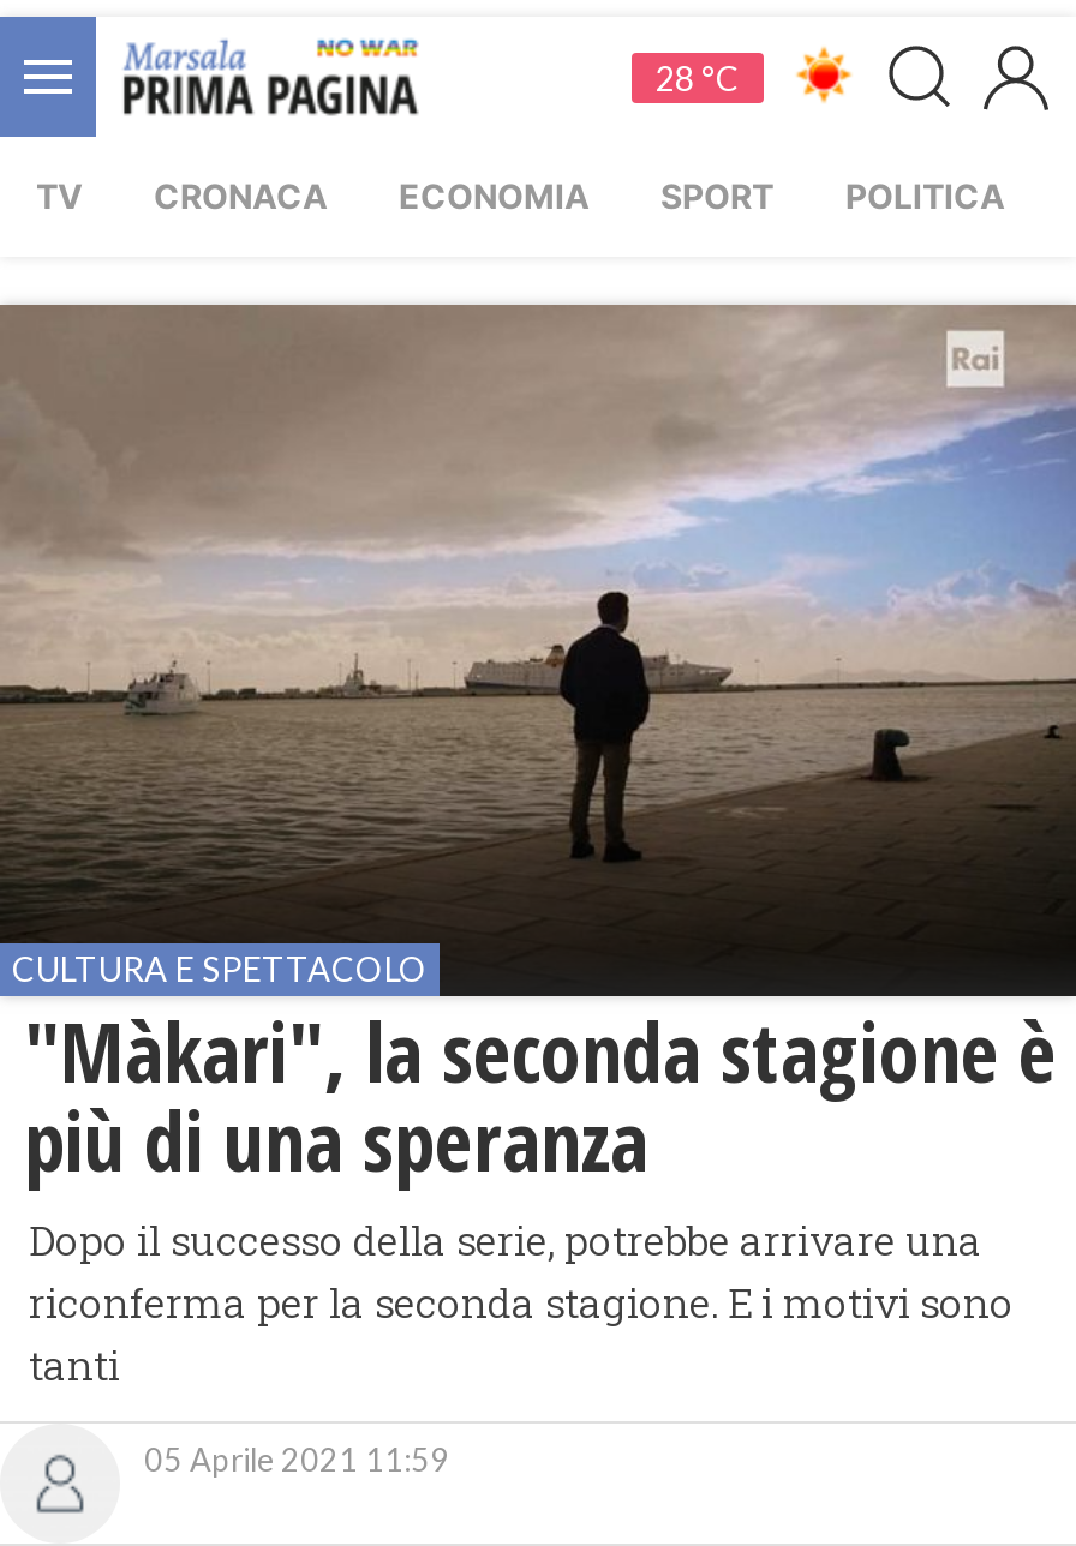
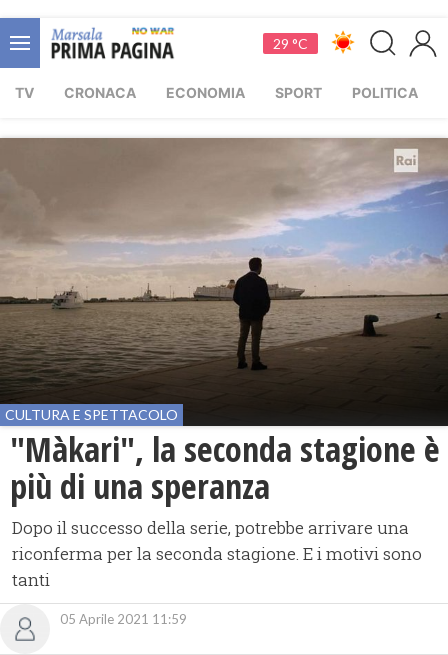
[656,56,740,97] 28 °C -> [273,34,308,51] 29 °C

